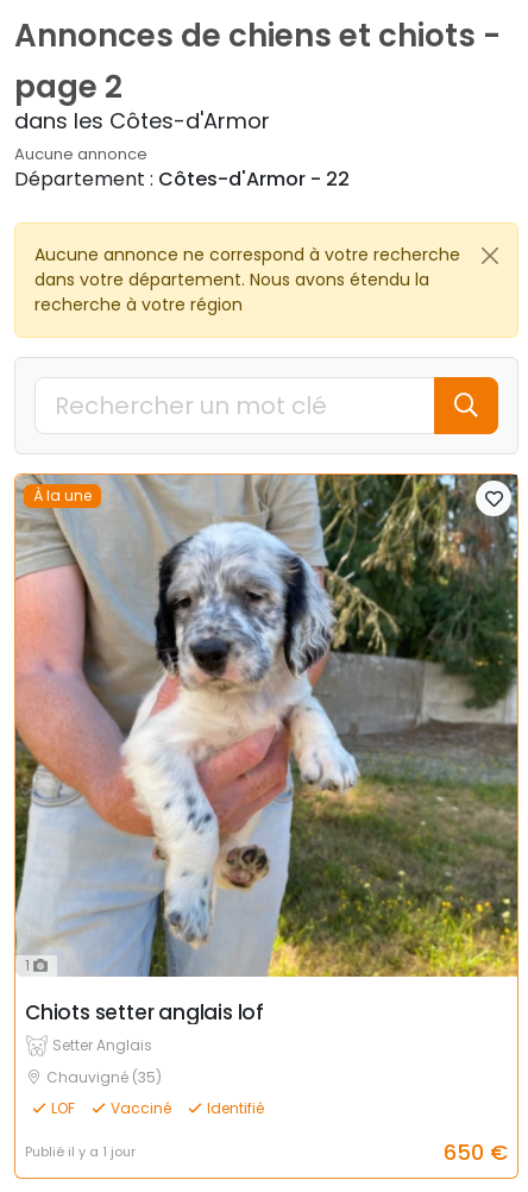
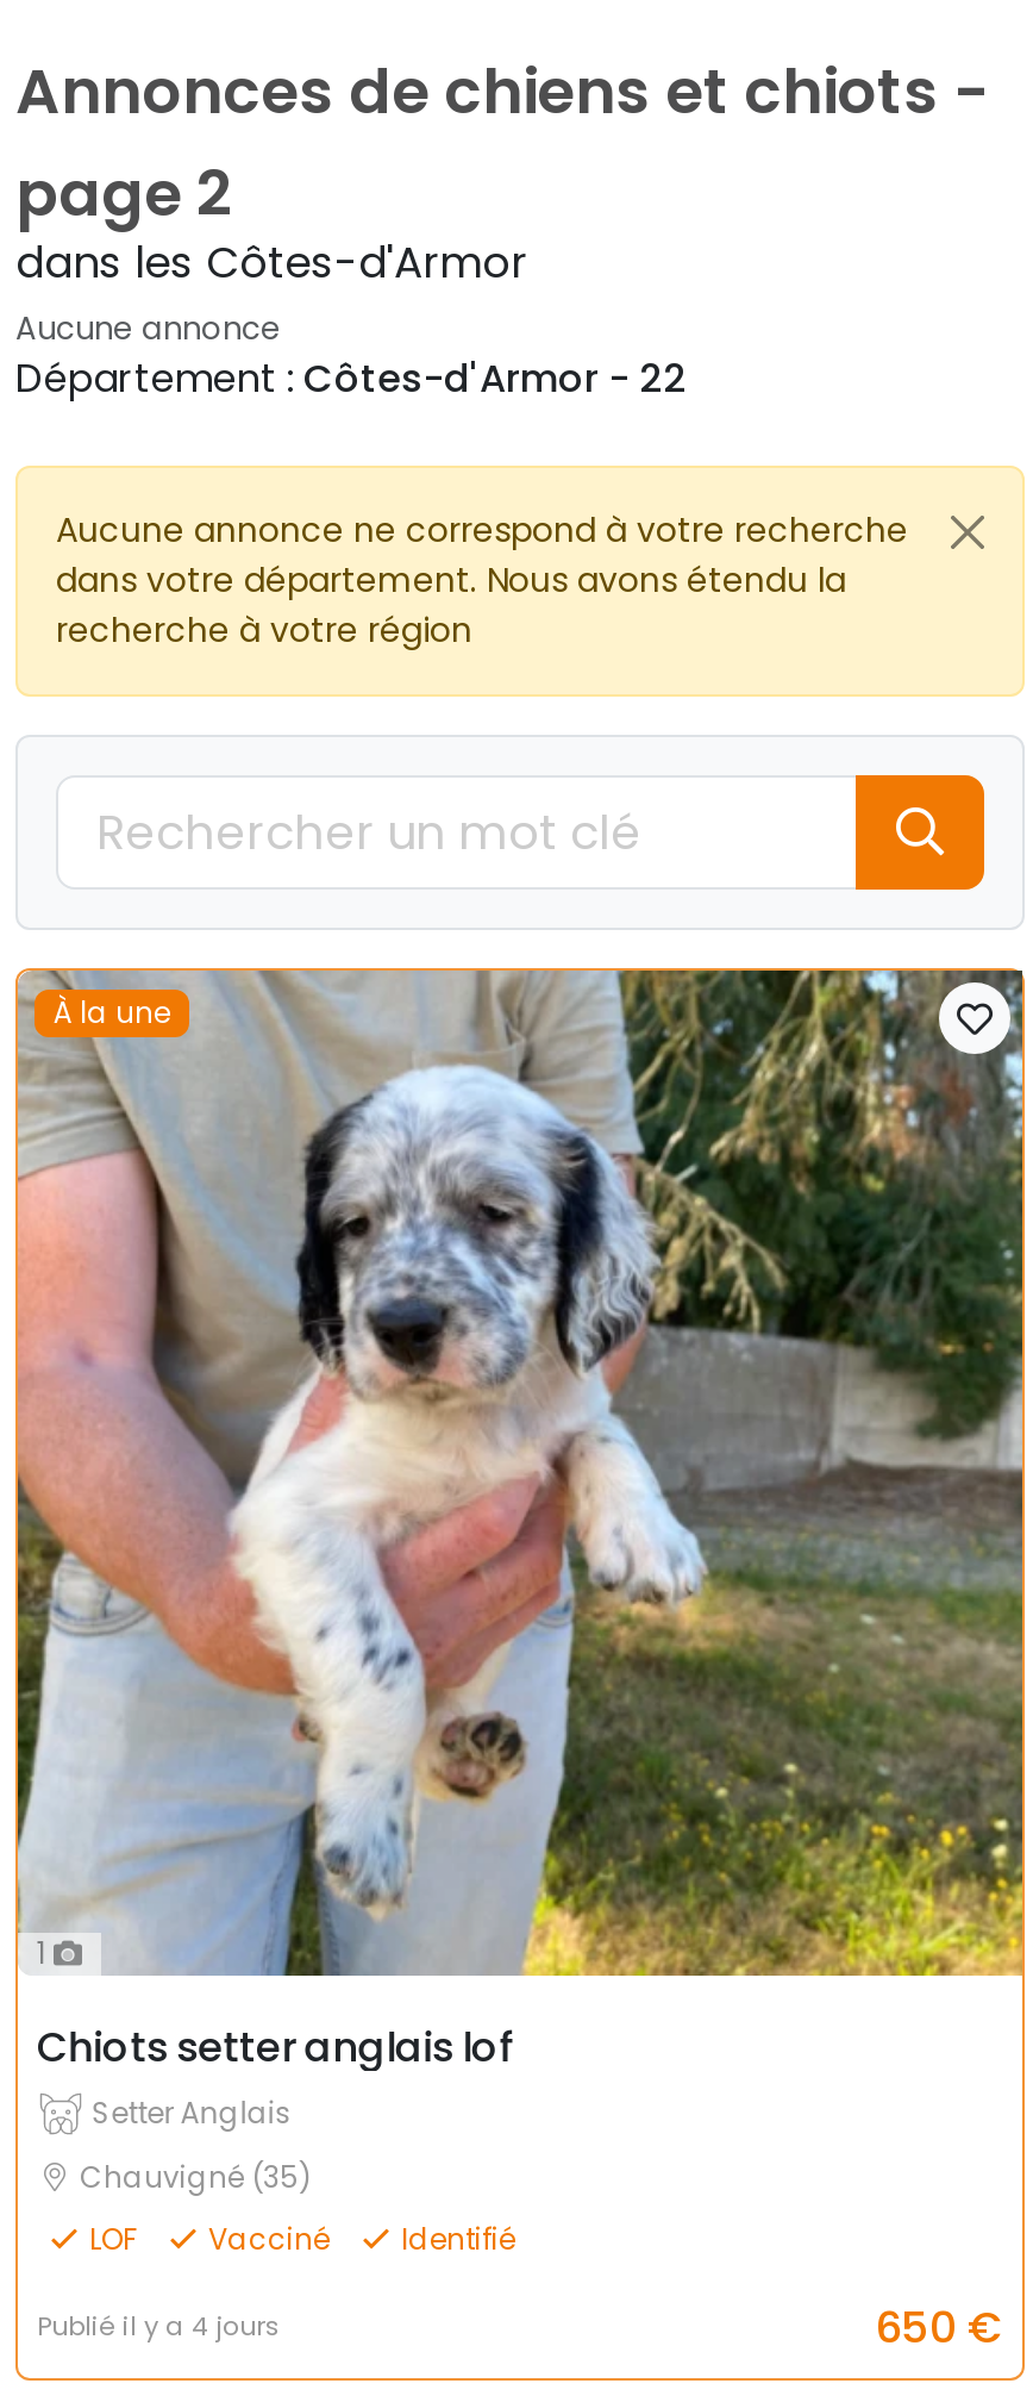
[25,1142,136,1161] Publié il y a 1 jour -> [37,2307,282,2345] Publié il y a 4 jours

